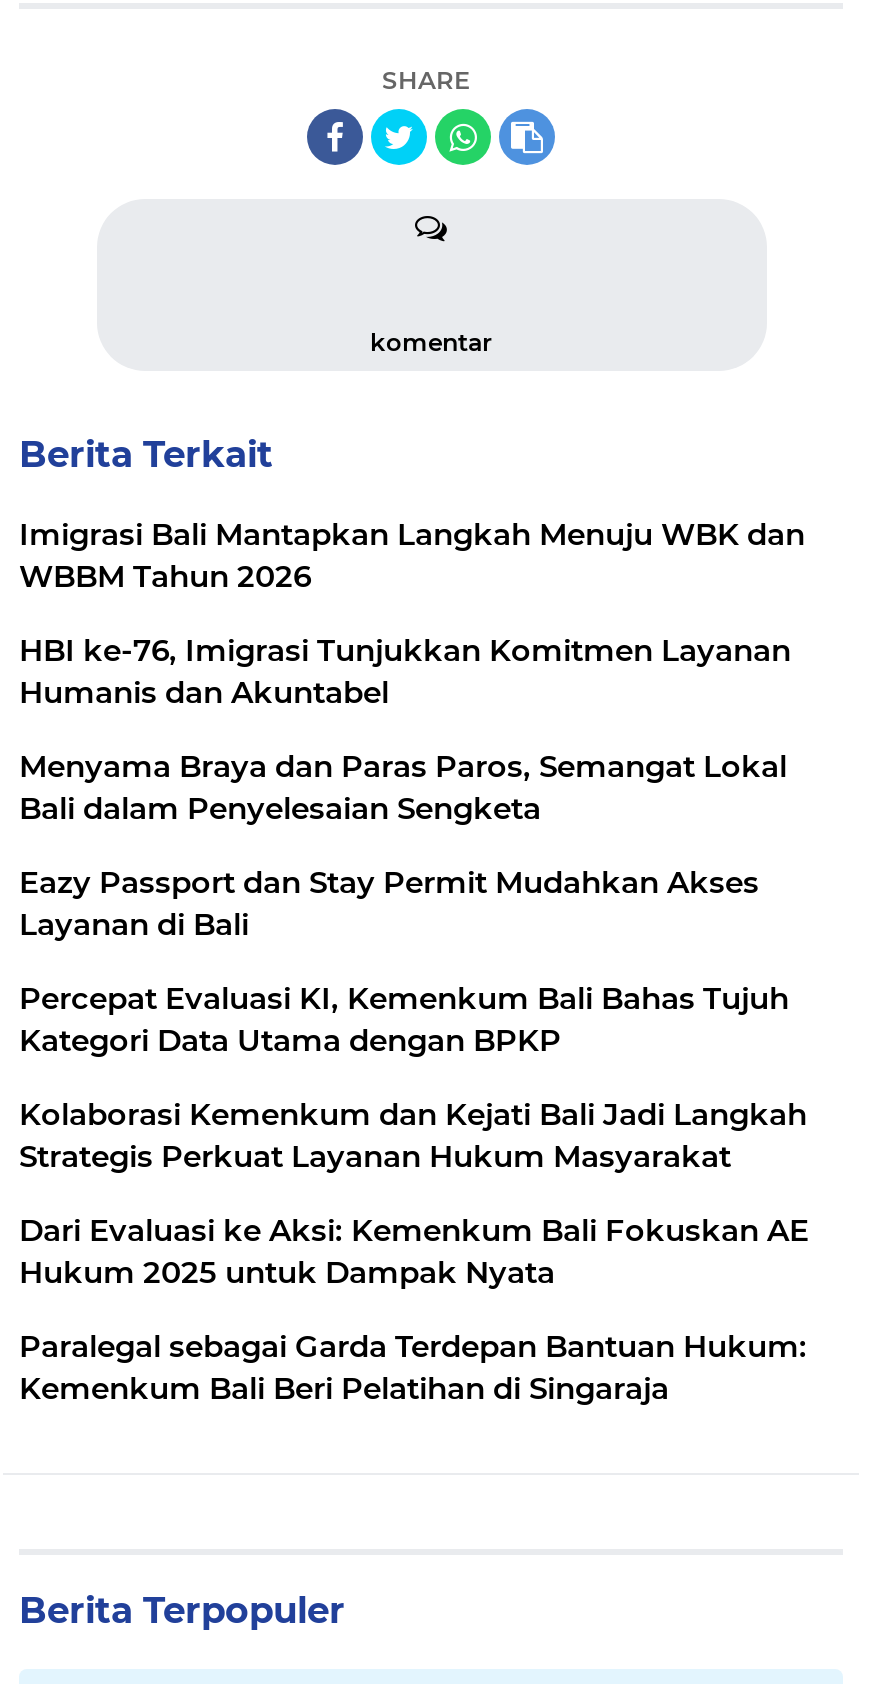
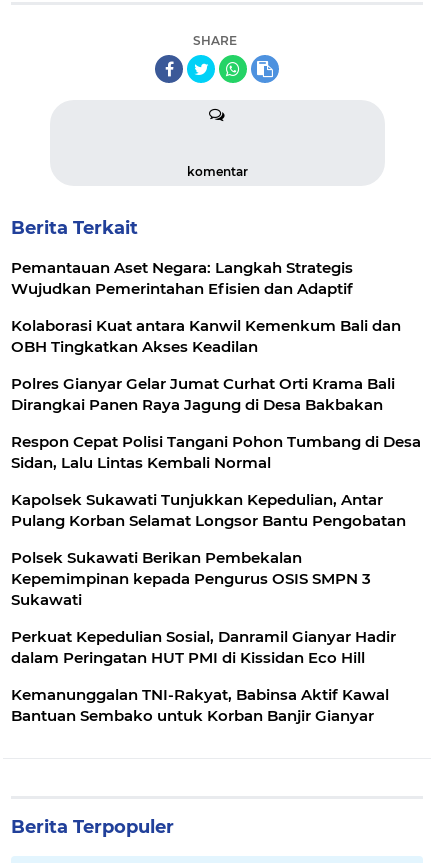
[19,514,805,594] Imigrasi Bali Mantapkan Langkah Menuju WBK dan | WBBM Tahun 2026 -> [11,258,353,298] Pemantauan Aset Negara: Langkah Strategis | Wujudkan Pemerintahan Efisien dan Adaptif
[19,630,791,710] HBI ke-76, Imigrasi Tunjukkan Komitmen Layanan | Humanis dan Akuntabel -> [11,316,401,356] Kolaborasi Kuat antara Kanwil Kemenkum Bali dan | OBH Tingkatkan Akses Keadilan
[19,746,787,826] Menyama Braya dan Paras Paros, Semangat Lokal | Bali dalam Penyelesaian Sengketa -> [11,374,395,414] Polres Gianyar Gelar Jumat Curhat Orti Krama Bali | Dirangkai Panen Raya Jagung di Desa Bakbakan
[19,862,759,942] Eazy Passport dan Stay Permit Mudahkan Akses | Layanan di Bali -> [11,432,421,472] Respon Cepat Polisi Tangani Pohon Tumbang di Desa | Sidan, Lalu Lintas Kembali Normal
[19,978,789,1058] Percepat Evaluasi KI, Kemenkum Bali Bahas Tujuh | Kategori Data Utama dengan BPKP -> [11,490,406,530] Kapolsek Sukawati Tunjukkan Kepedulian, Antar | Pulang Korban Selamat Longsor Bantu Pengobatan
[19,1094,807,1174] Kolaborasi Kemenkum dan Kejati Bali Jadi Langkah | Strategis Perkuat Layanan Hukum Masyarakat -> [11,548,371,609] Polsek Sukawati Berikan Pembekalan | Kepemimpinan kepada Pengurus OSIS SMPN 3 | Sukawati
[19,1210,809,1290] Dari Evaluasi ke Aksi: Kemenkum Bali Fokuskan AE | Hukum 2025 untuk Dampak Nyata -> [11,627,396,667] Perkuat Kepedulian Sosial, Danramil Gianyar Hadir | dalam Peringatan HUT PMI di Kissidan Eco Hill
[19,1326,807,1406] Paralegal sebagai Garda Terdepan Bantuan Hukum: | Kemenkum Bali Beri Pelatihan di Singaraja -> [11,685,389,725] Kemanunggalan TNI-Rakyat, Babinsa Aktif Kawal | Bantuan Sembako untuk Korban Banjir Gianyar

